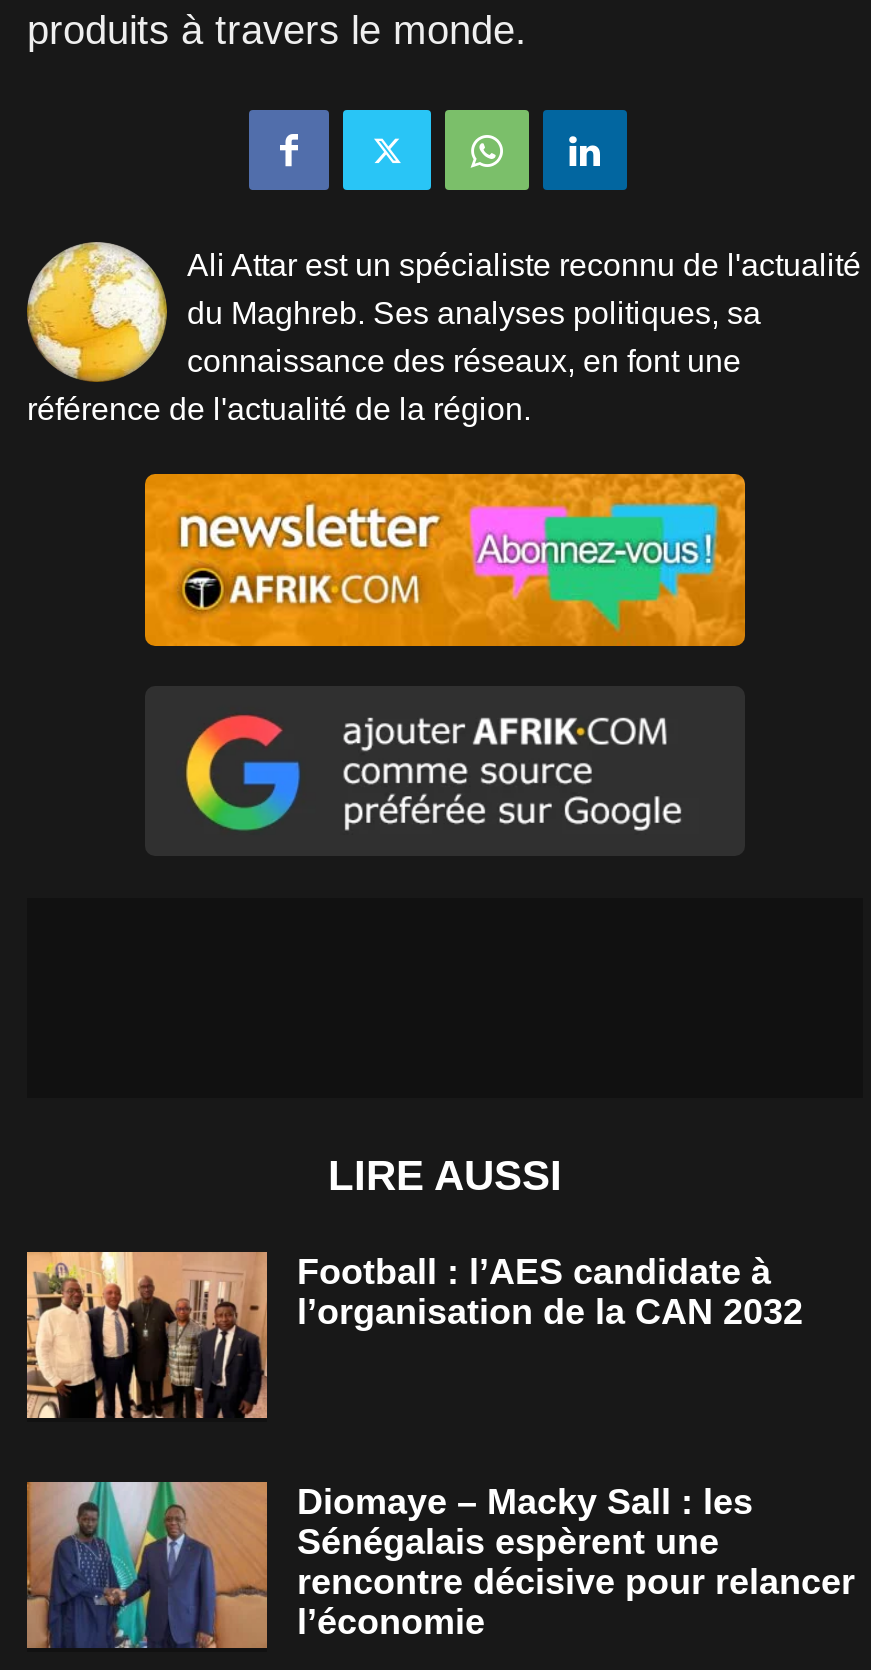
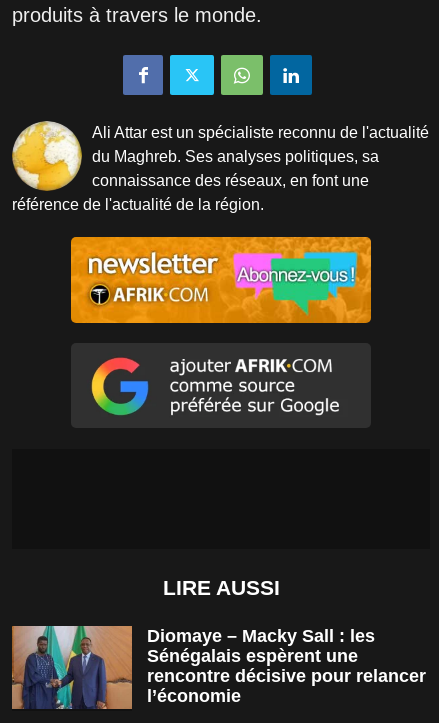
[25,1250,803,1420] [image] | Football : l’AES candidate à | l’organisation de la CAN 2032 -> none

